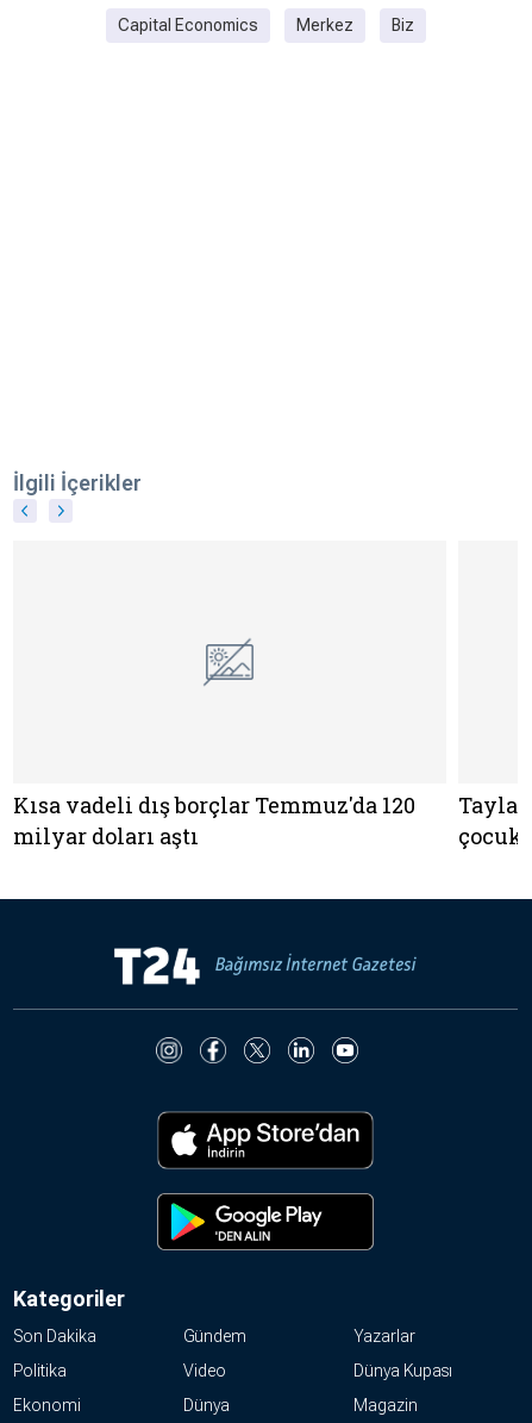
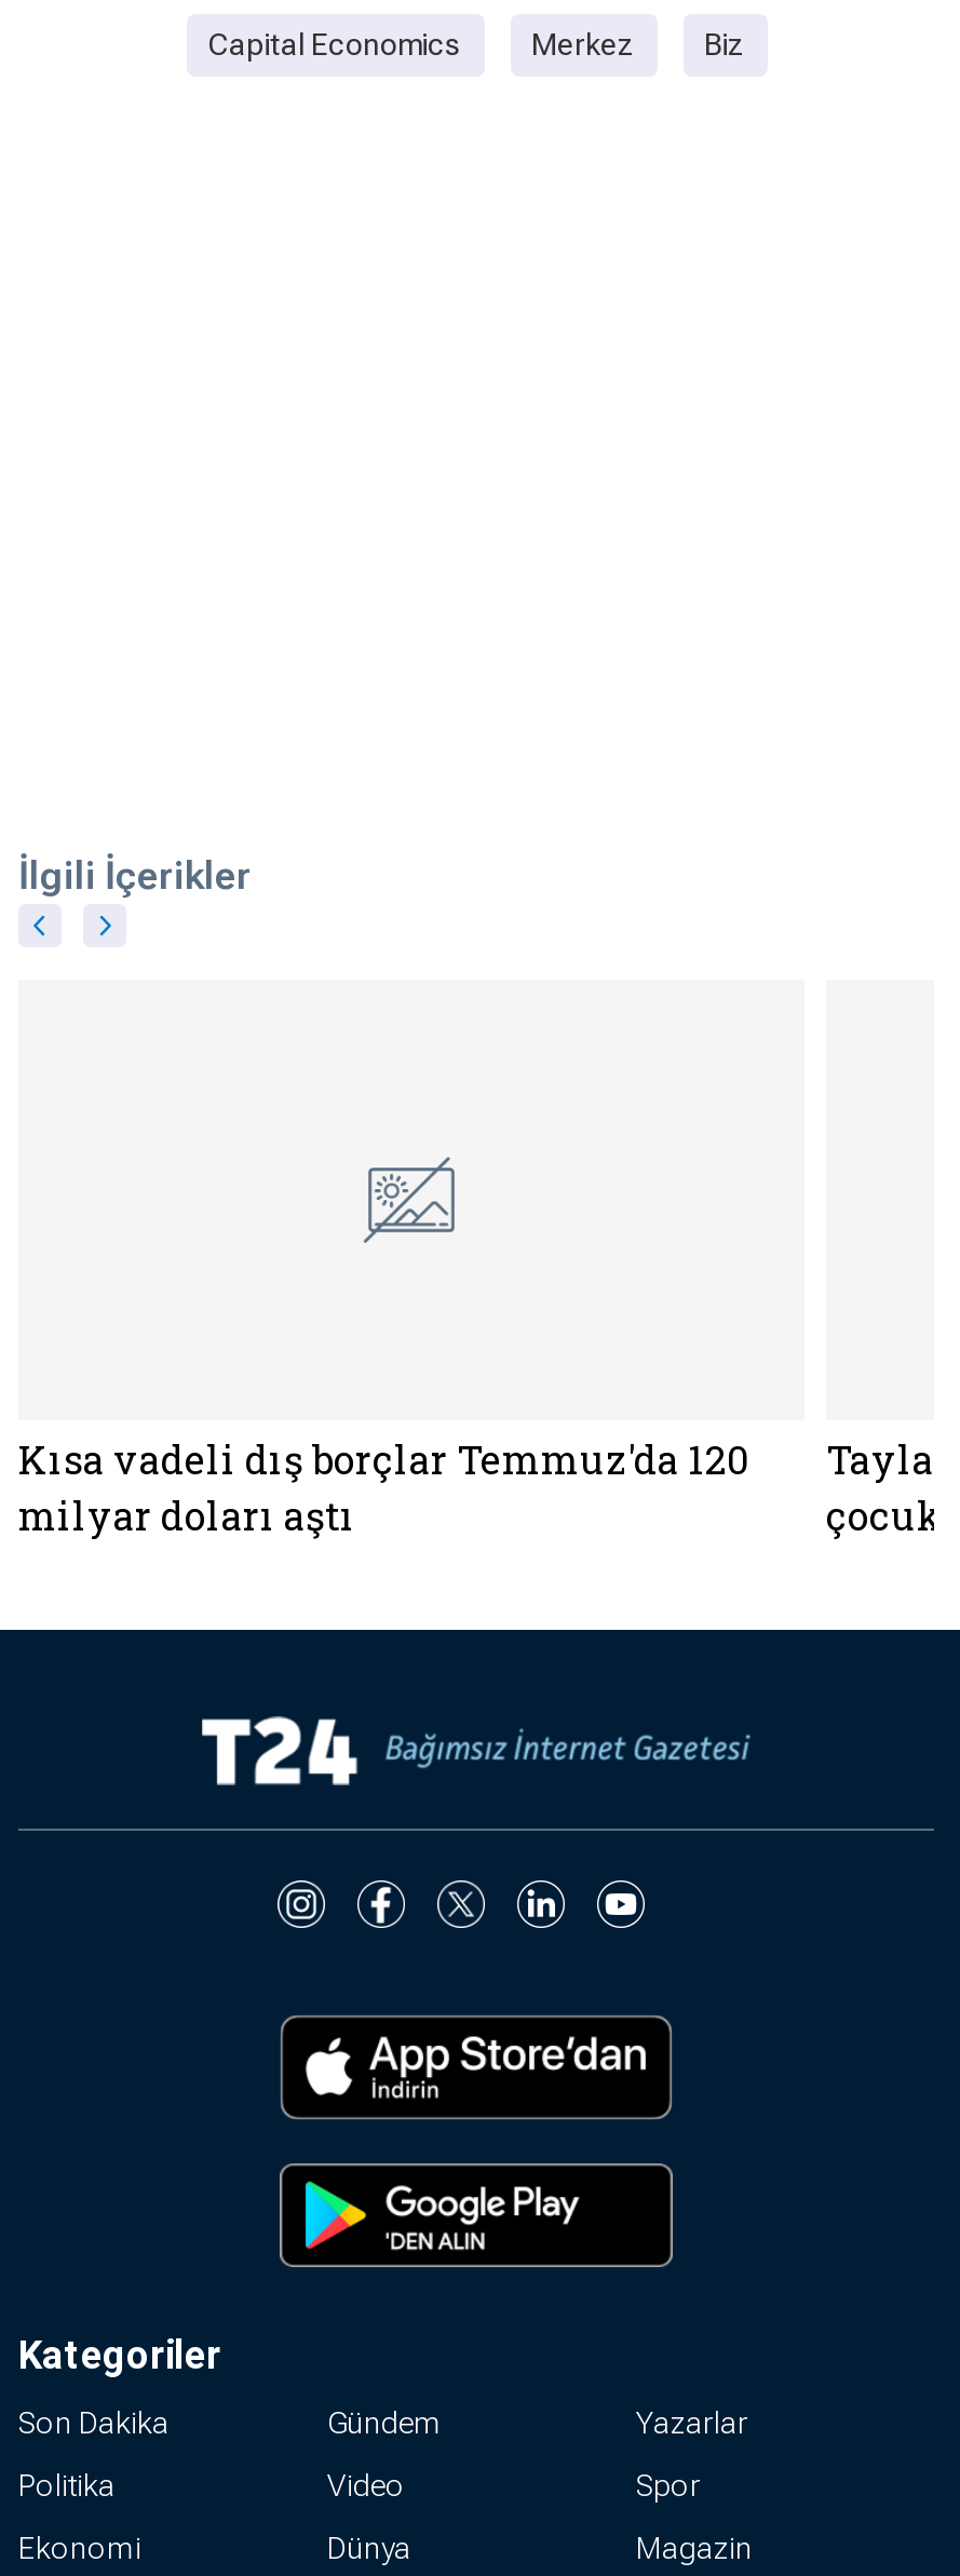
[353,1361,452,1380] Dünya Kupası -> [636,2467,701,2502] Spor

